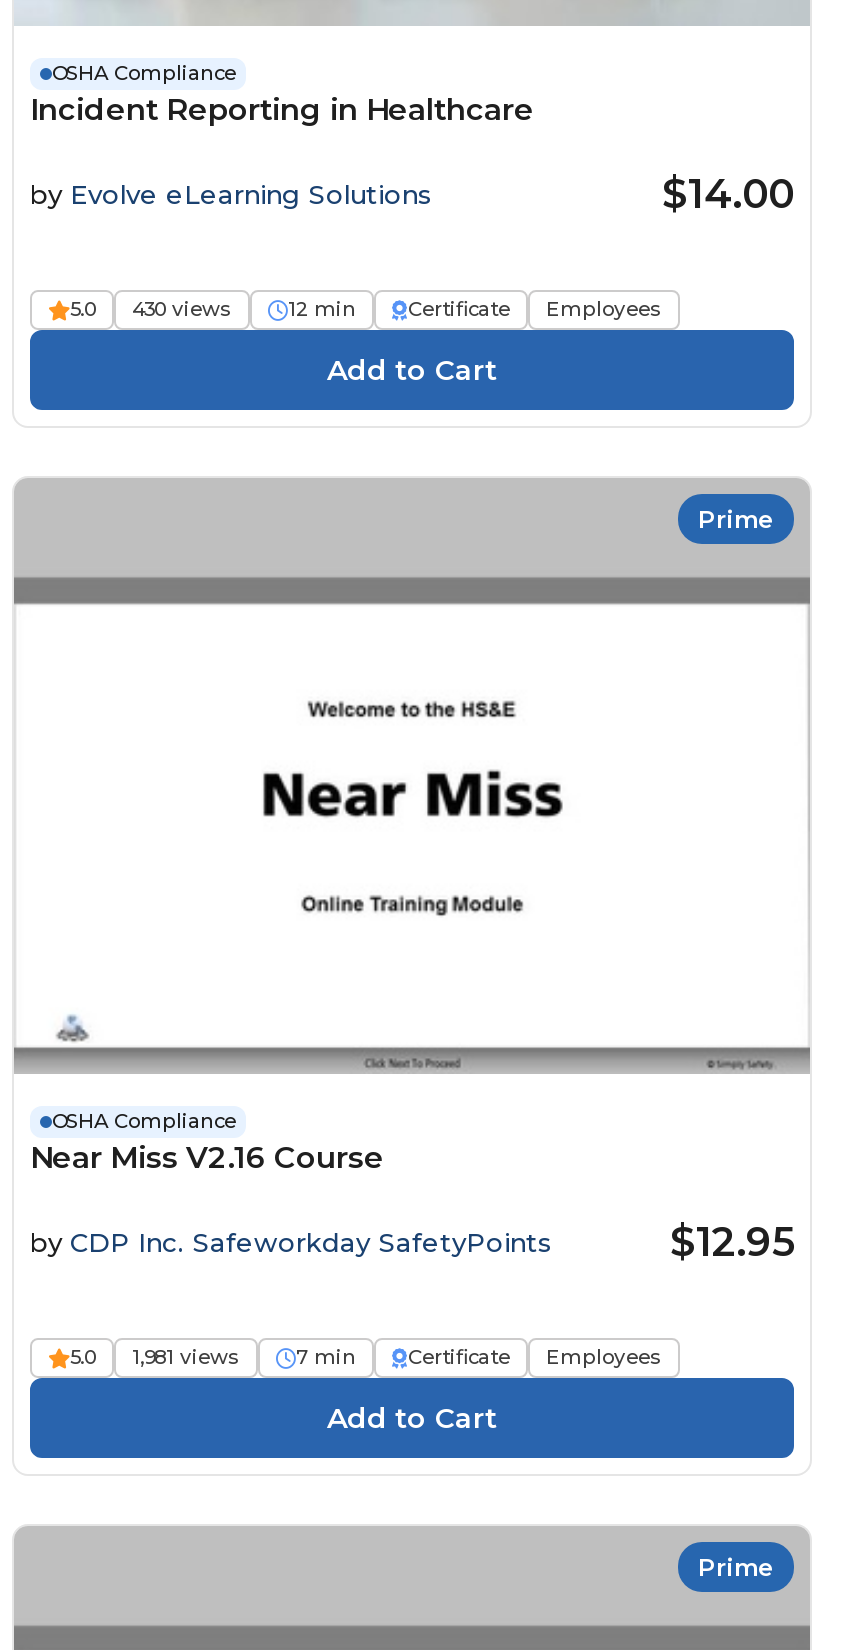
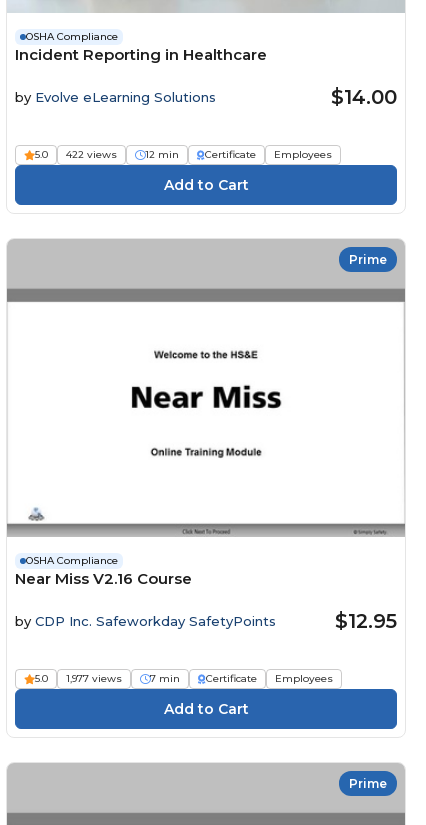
[70,295,232,321] 5.0 430 views -> [35,147,117,160] 5.0 422 views
[70,1344,240,1370] 5.0 1,981 views -> [35,672,122,685] 5.0 1,977 views

